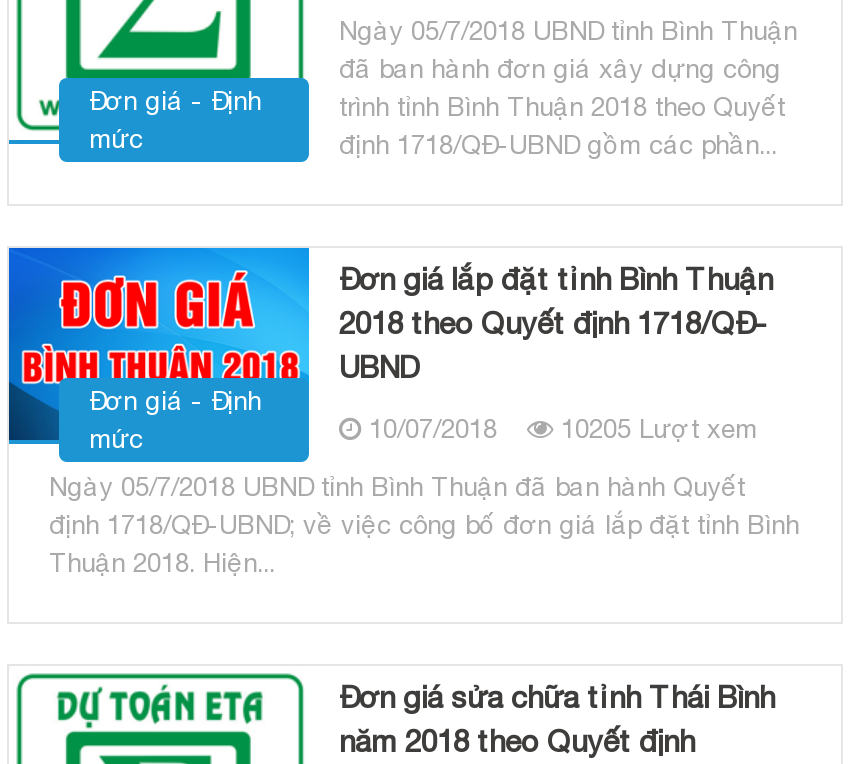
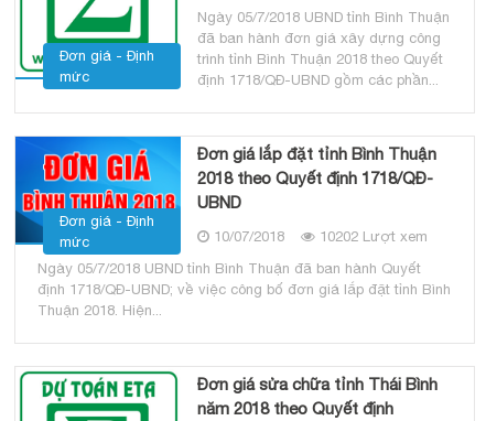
[361,414,757,444] 10/07/2018 10205 Lượt xem -> [209,228,428,245] 10/07/2018 10202 Lượt xem

